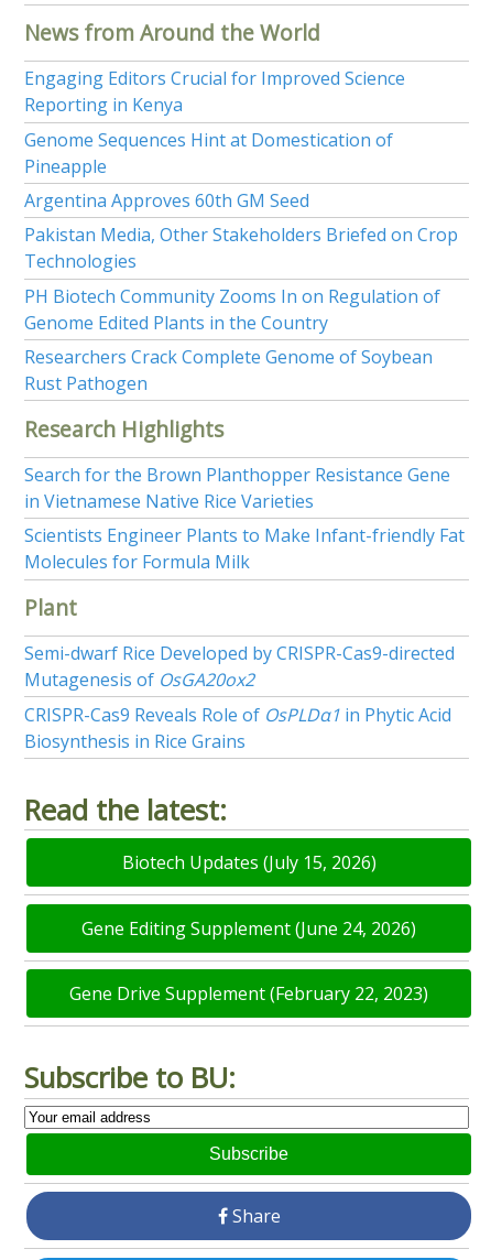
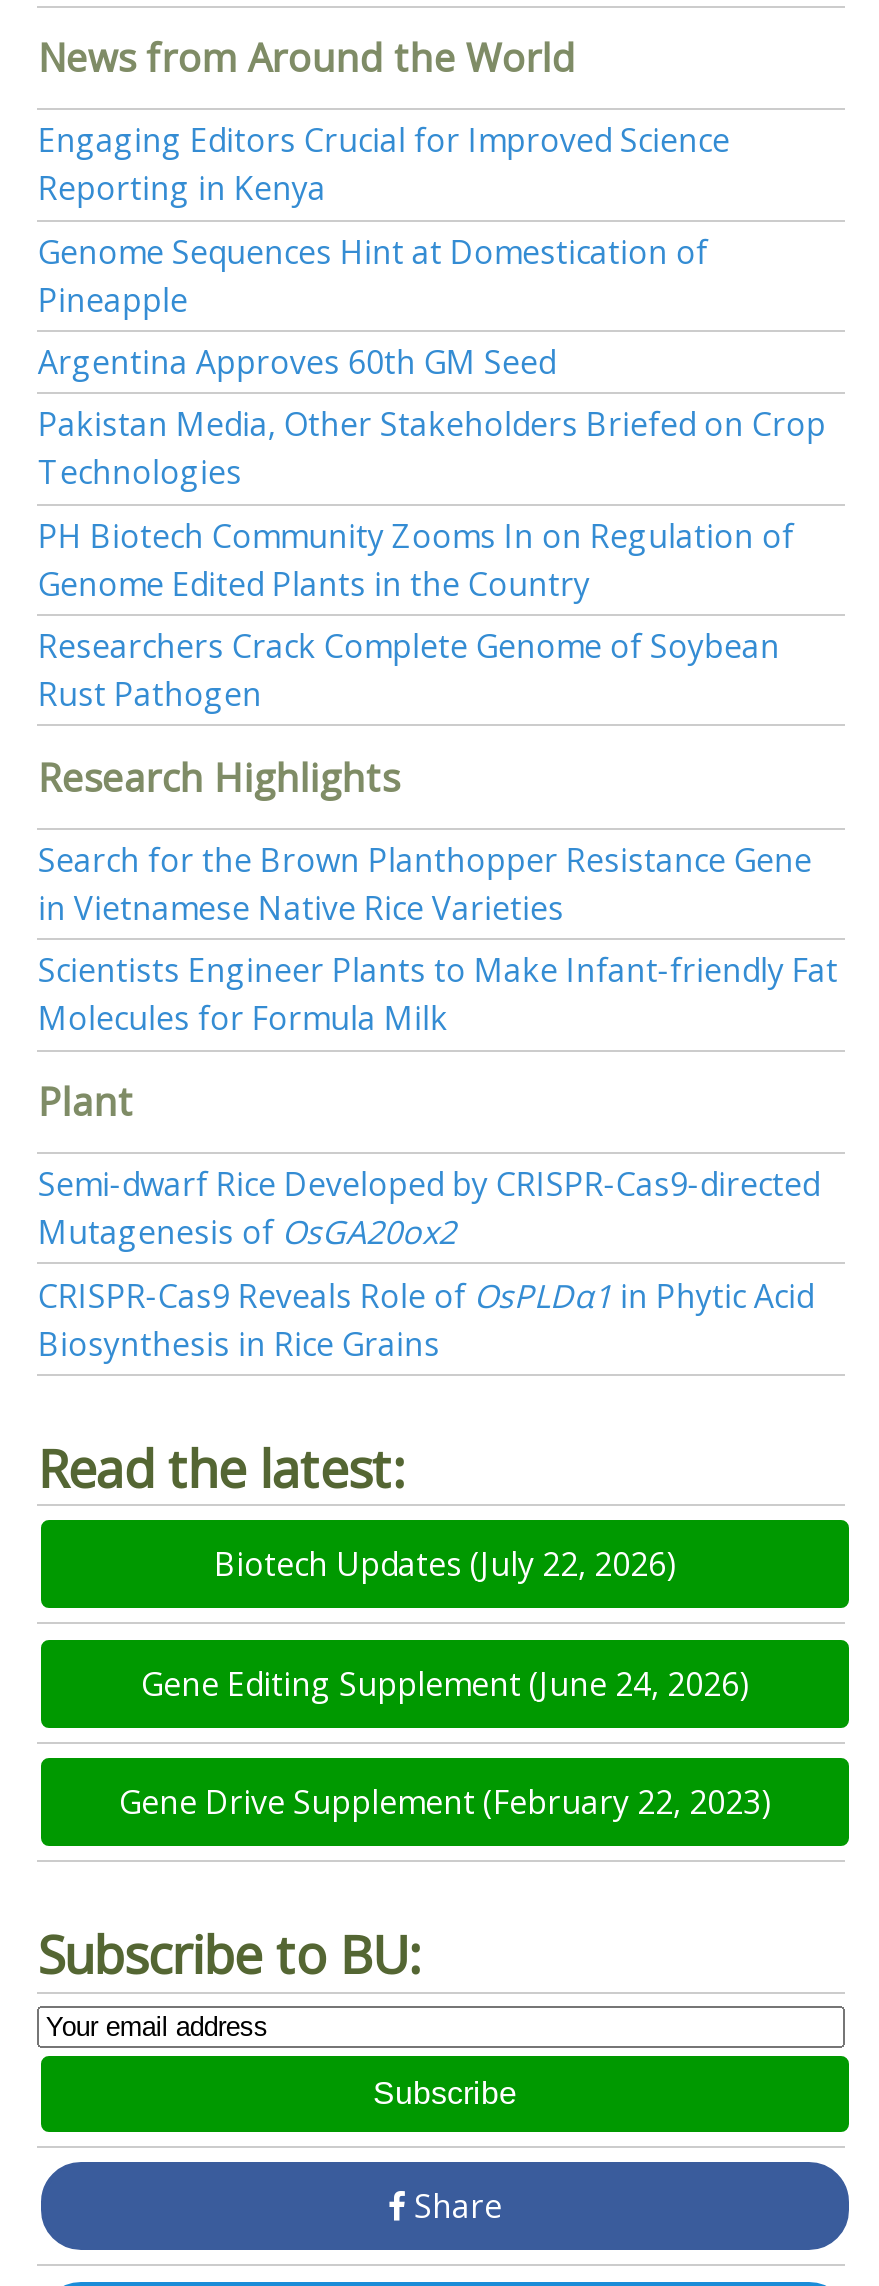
[122,851,376,875] Biotech Updates (July 15, 2026) -> [214,1542,676,1586] Biotech Updates (July 22, 2026)

